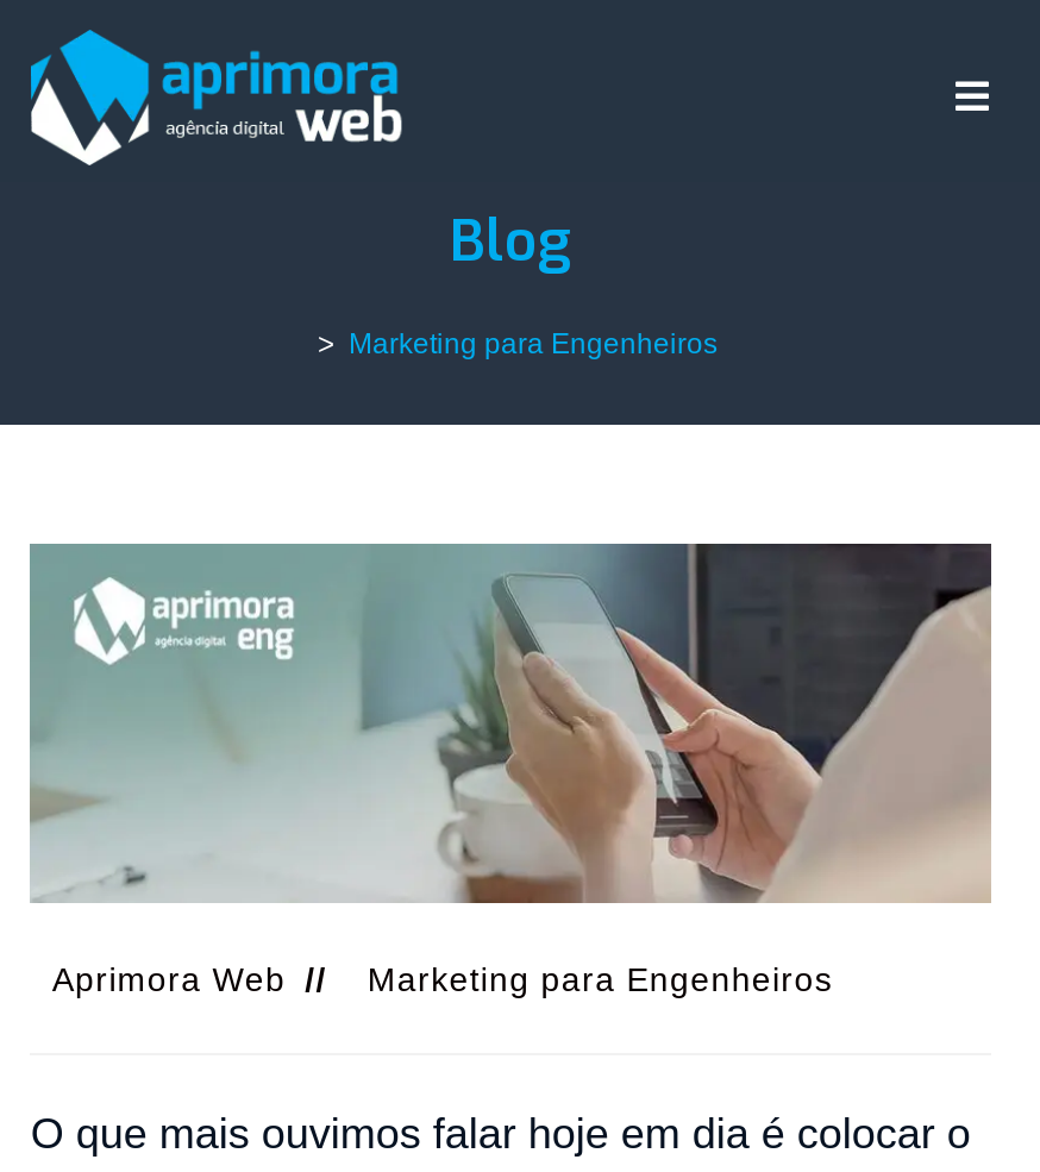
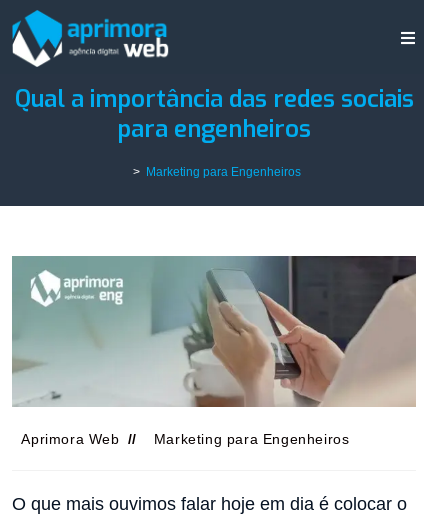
[450,203,571,280] Blog -> [14,83,413,145] Qual a importância das redes sociais | para engenheiros

